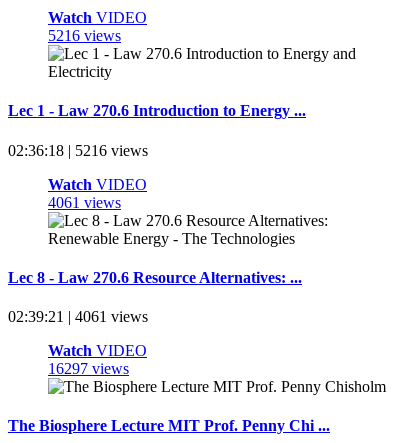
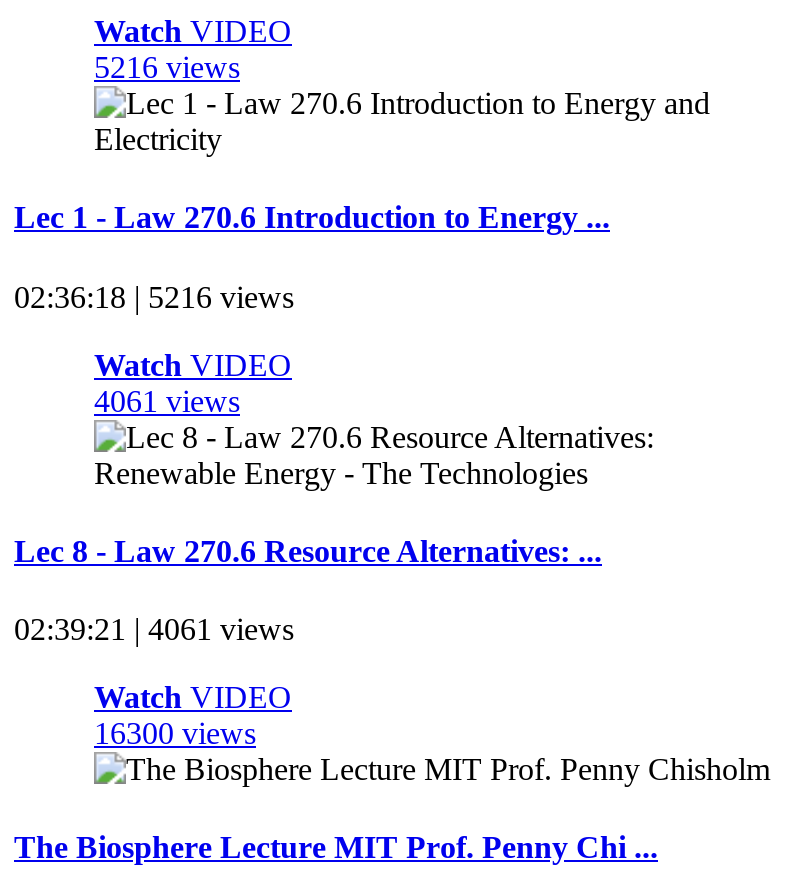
[48,360,129,377] 16297 views -> [94,716,256,750] 16300 views

